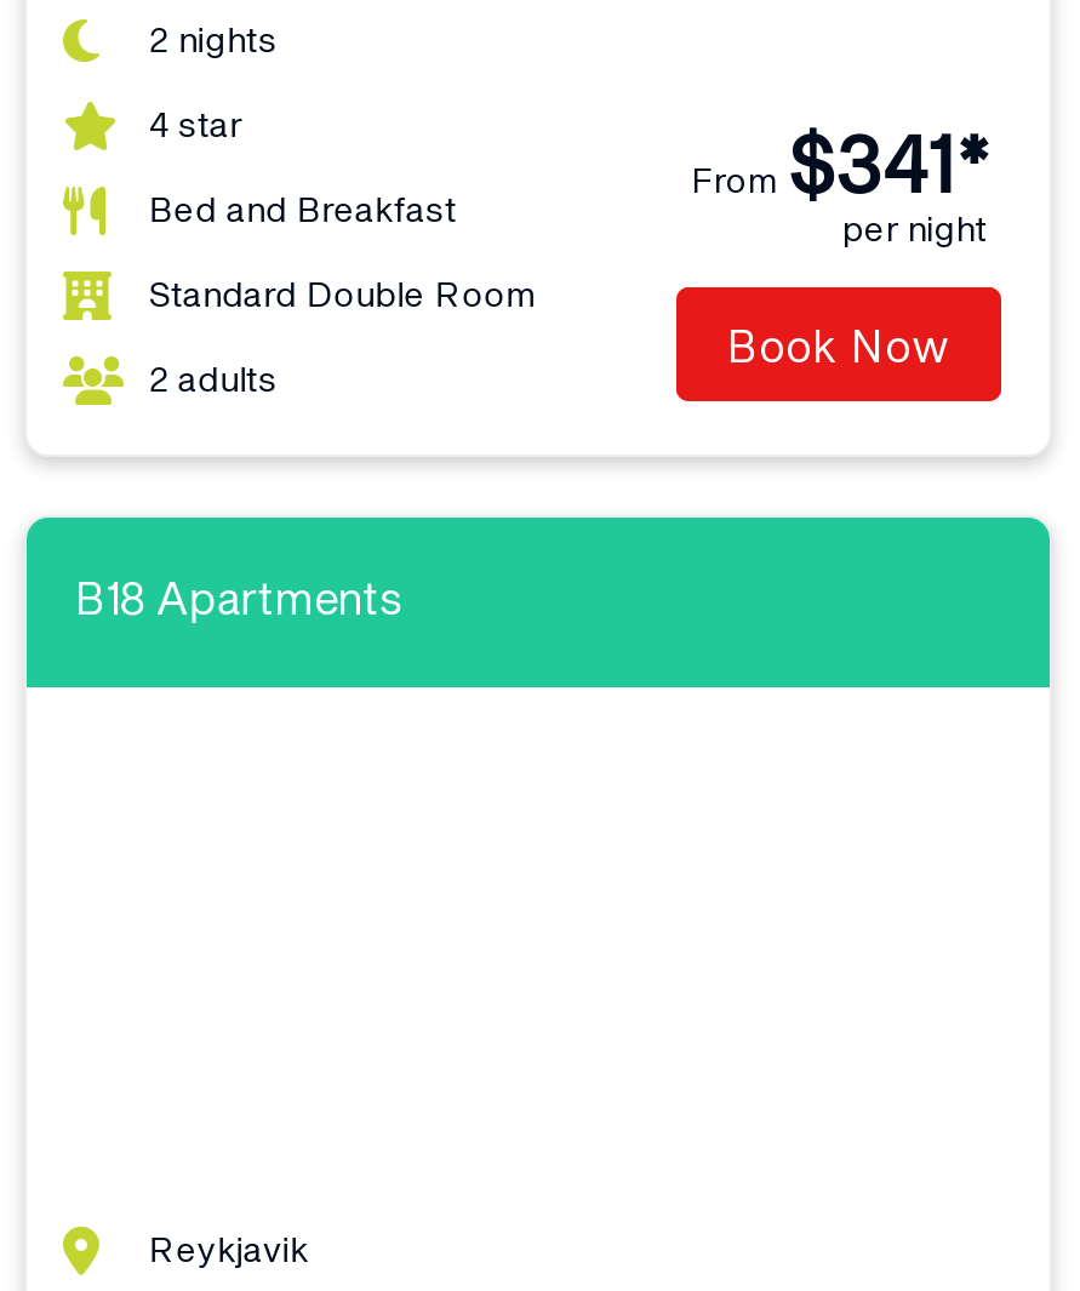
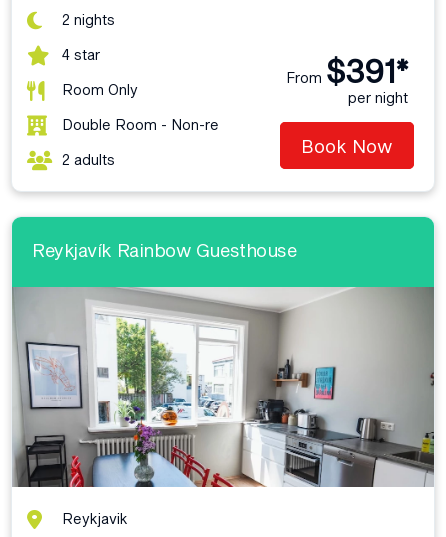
[691,118,987,207] From$341* -> [286,52,408,89] From$391*
[148,189,456,230] Bed and Breakfast -> [62,81,138,98] Room Only
[148,274,536,315] Standard Double Room -> [62,116,219,133] Double Room - Non-re
none -> [11,286,435,488] [image]
[75,571,402,624] B18 Apartments -> [32,239,296,261] Reykjavík Rainbow Guesthouse

